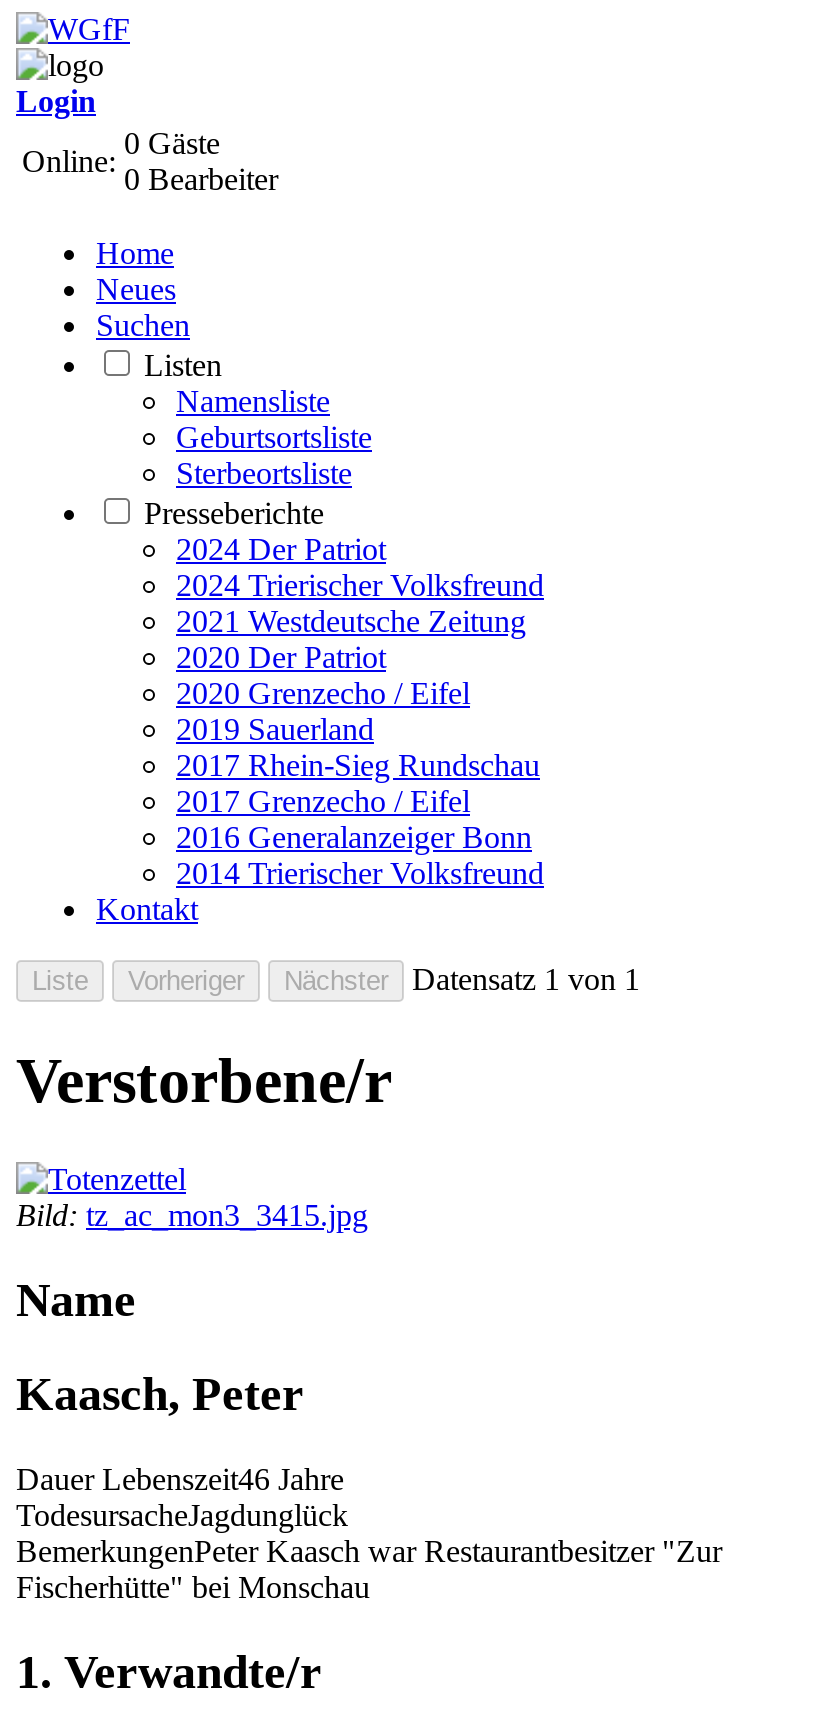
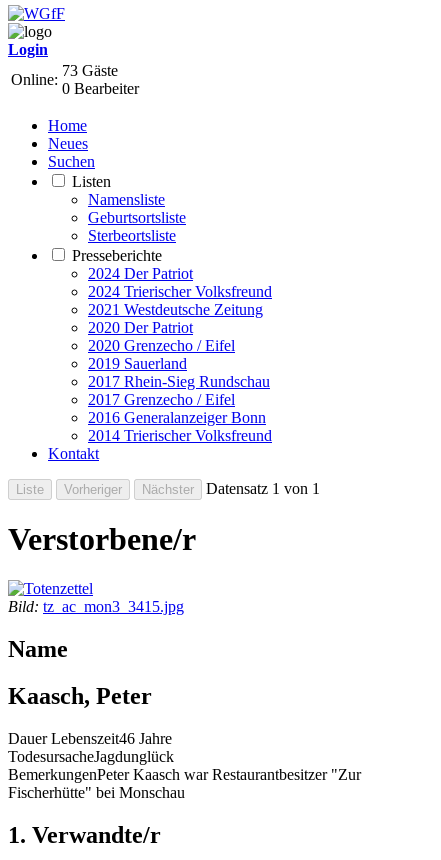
[124,126,220,160] 0 Gäste -> [62,62,118,79] 73 Gäste

